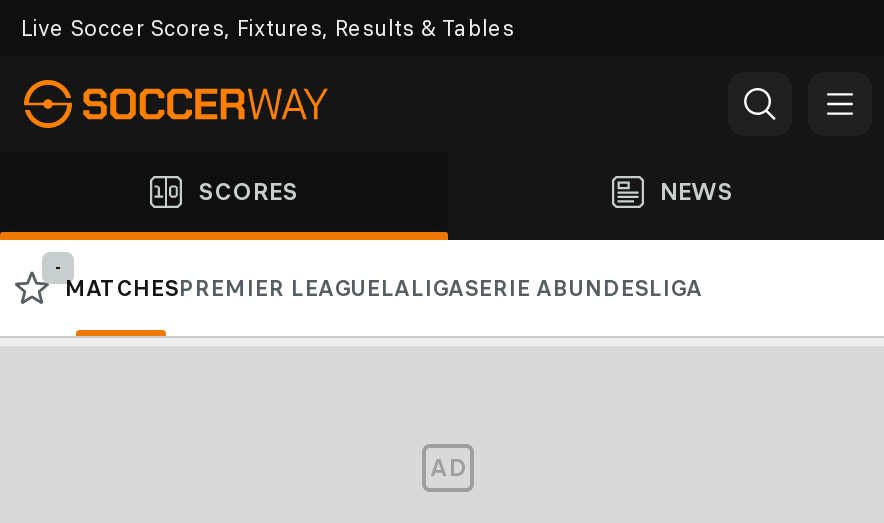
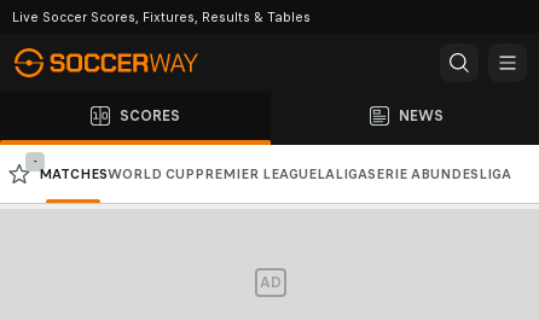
[64,274,702,302] MATCHESPREMIER LEAGUELALIGASERIE ABUNDESLIGA -> [39,165,511,182] MATCHESWORLD CUP PREMIER LEAGUELALIGASERIE A BUNDESLIGA

